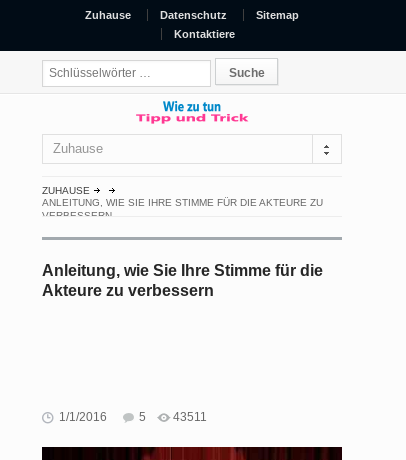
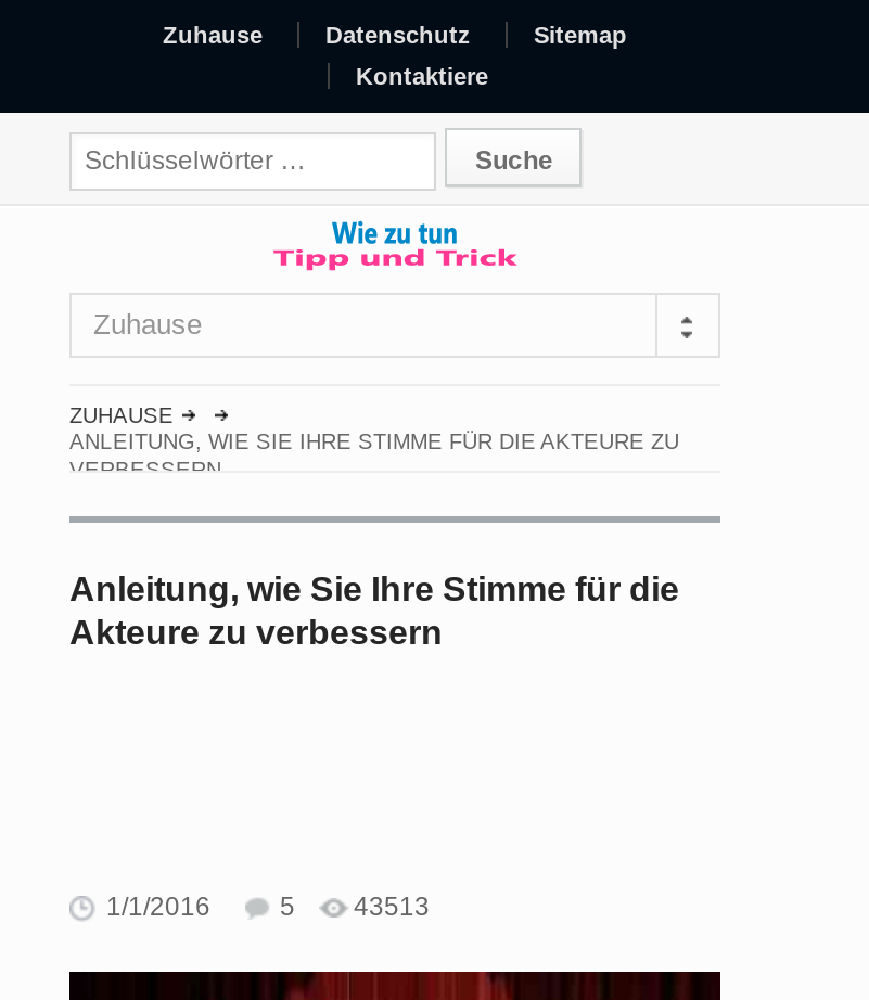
[139,410,207,424] 5 43511 -> [280,892,430,922] 5 43513

